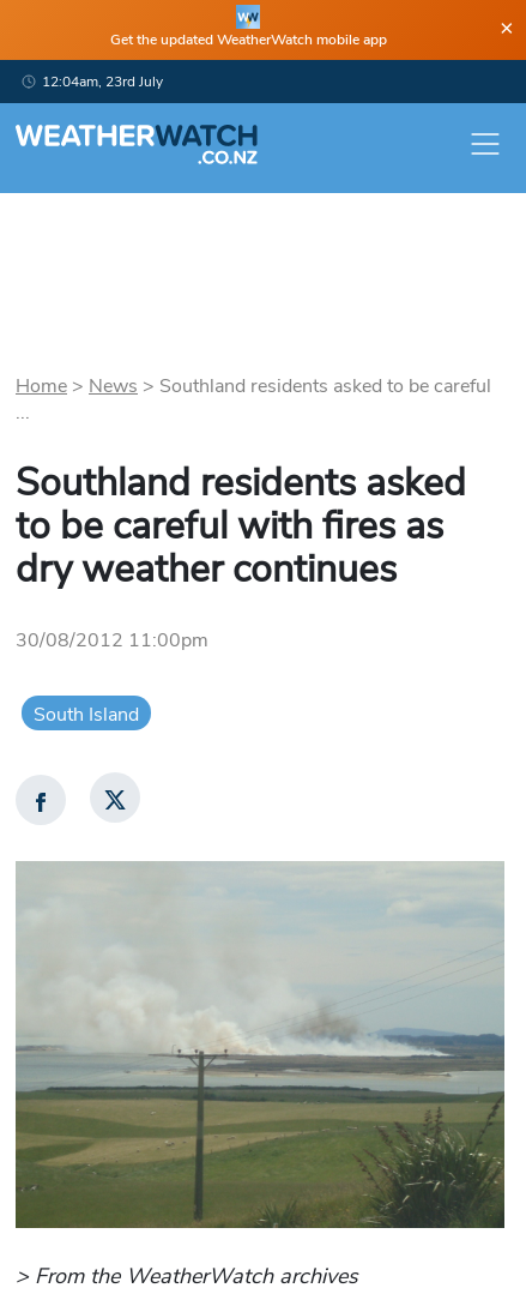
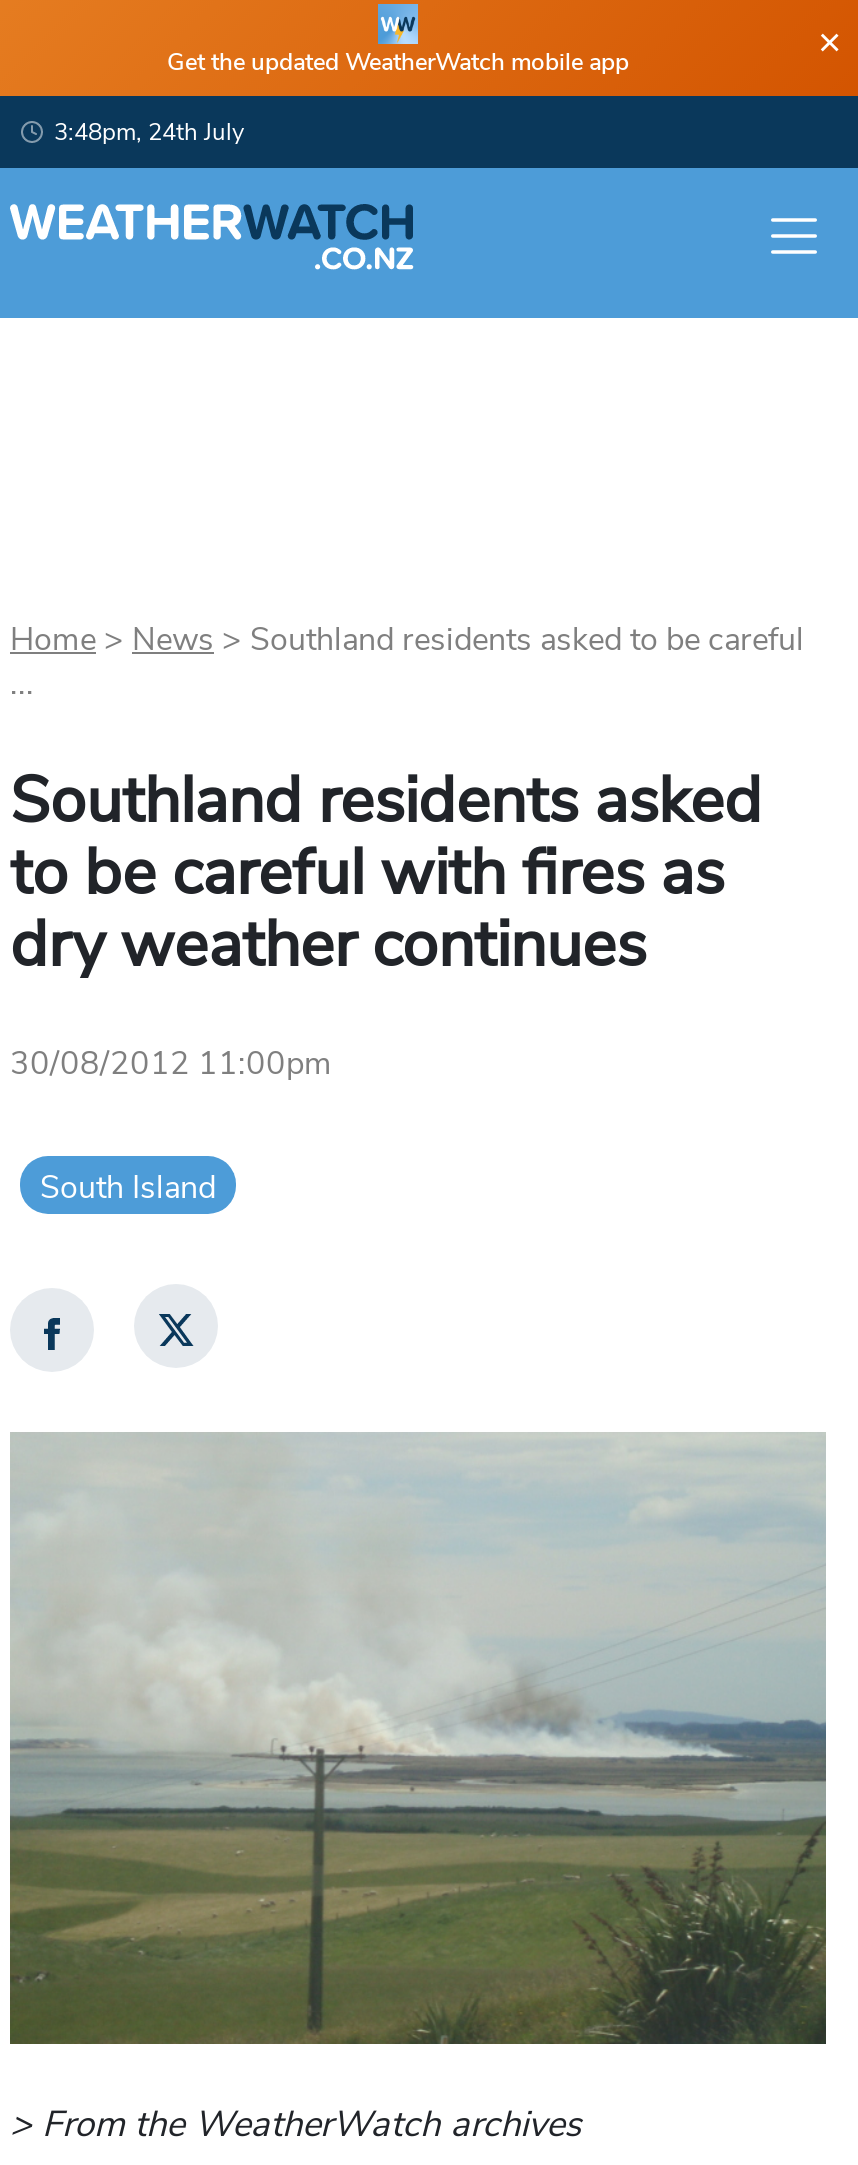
[42,72,163,91] 12:04am, 23rd July -> [54,116,244,148] 3:48pm, 24th July

